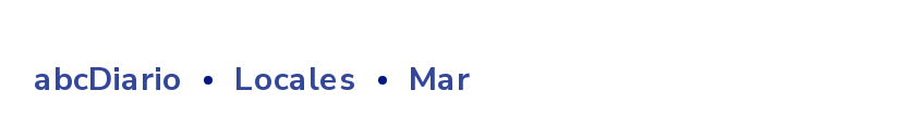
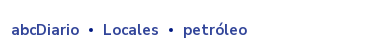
[409,58,470,101] Mar -> [183,20,247,40] petróleo

